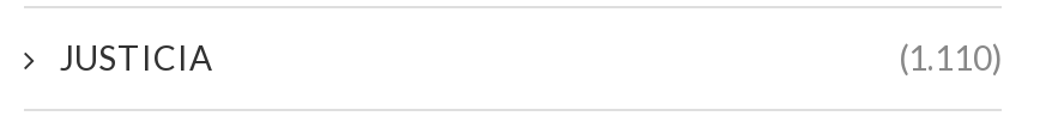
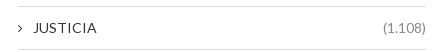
[899,36,1002,77] (1.110) -> [383,19,426,36] (1.108)

